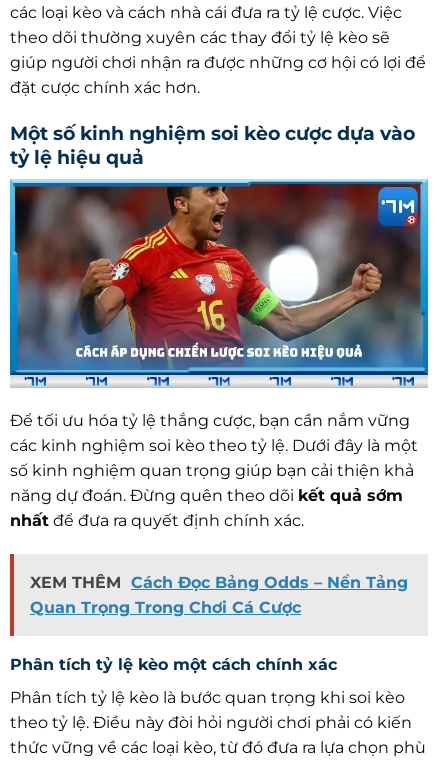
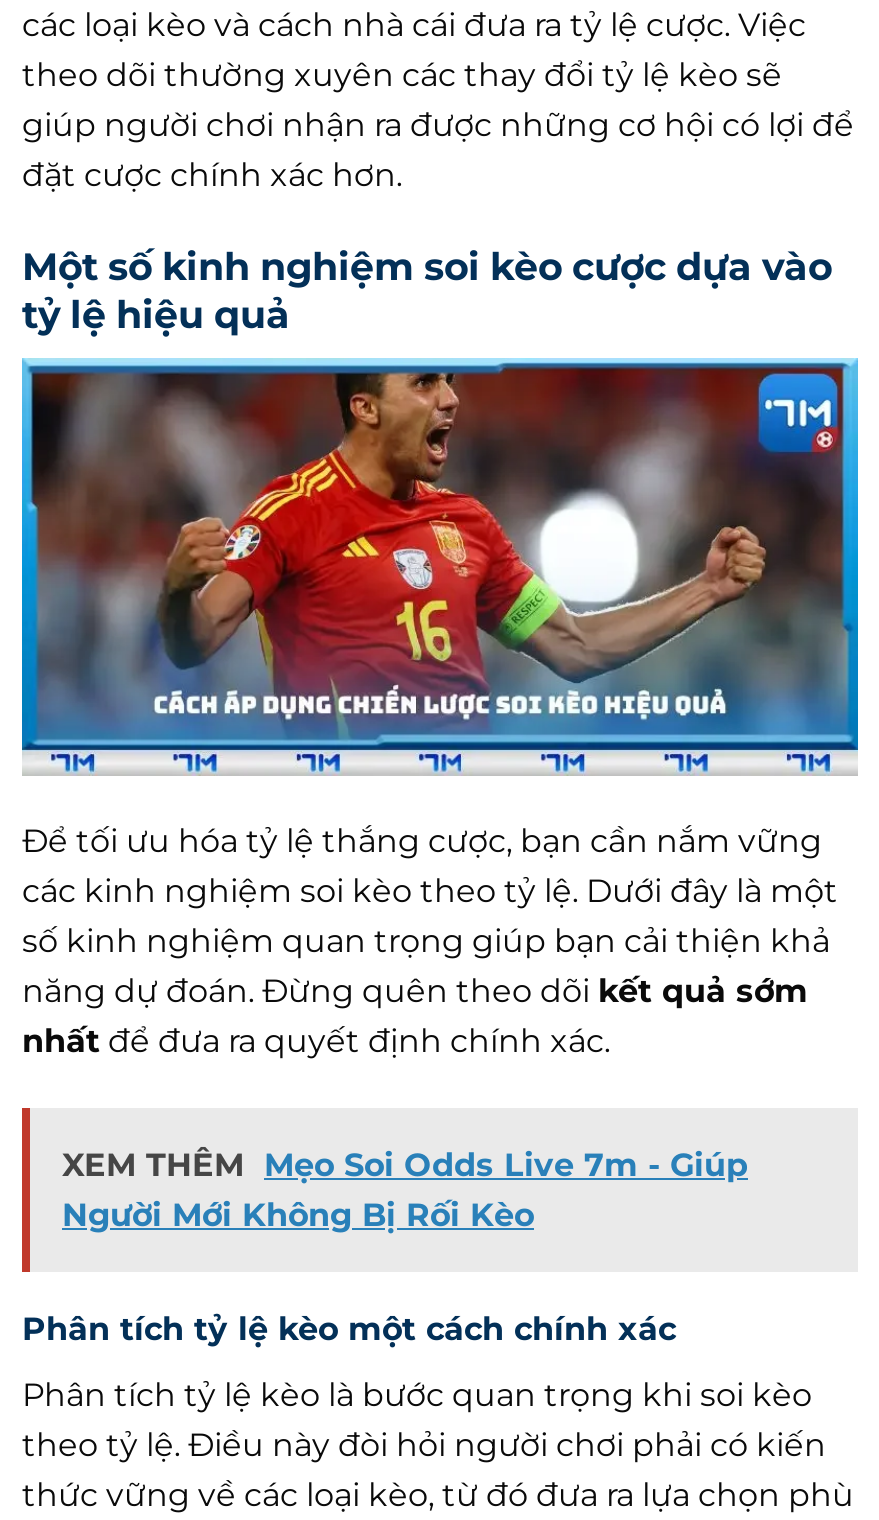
[30,573,408,617] XEM THÊM Cách Đọc Bảng Odds – Nền Tảng | Quan Trọng Trong Chơi Cá Cược -> [62,1146,748,1234] XEM THÊM Mẹo Soi Odds Live 7m - Giúp | Người Mới Không Bị Rối Kèo

